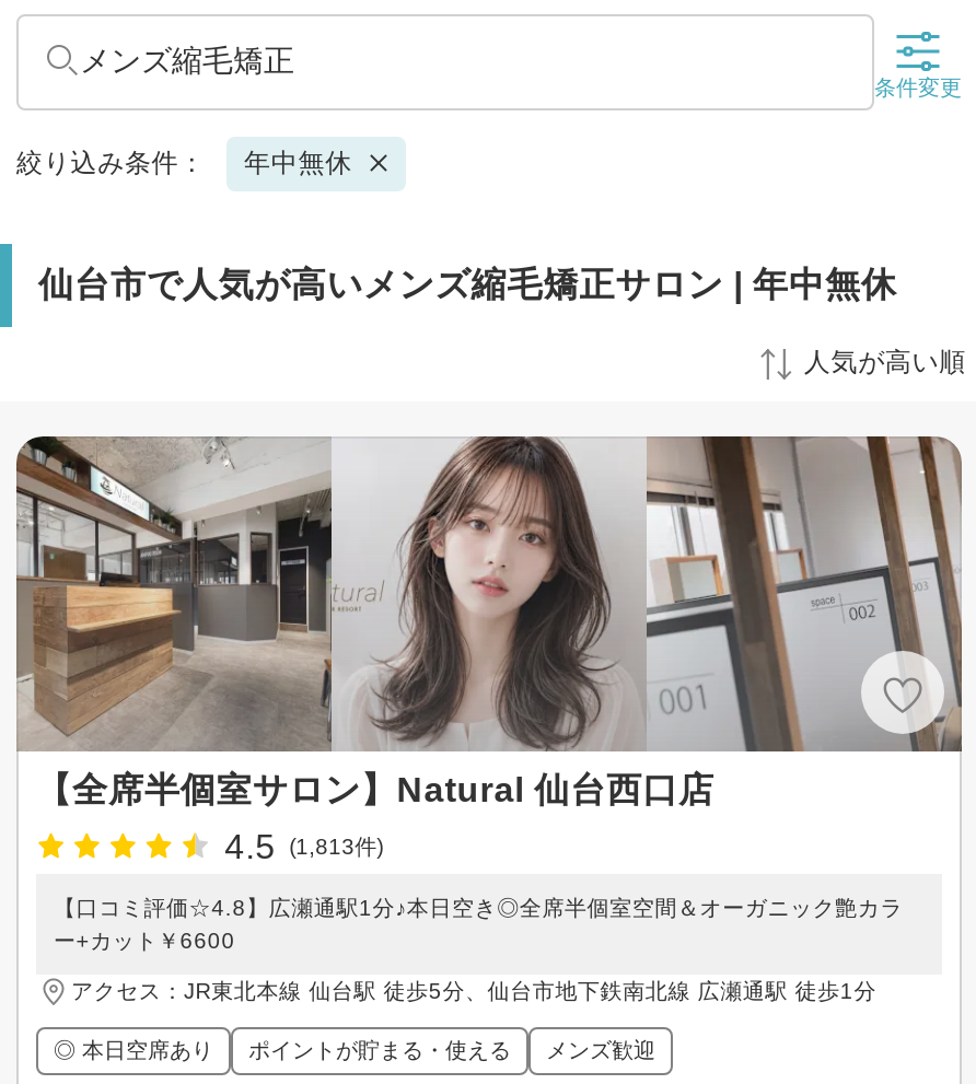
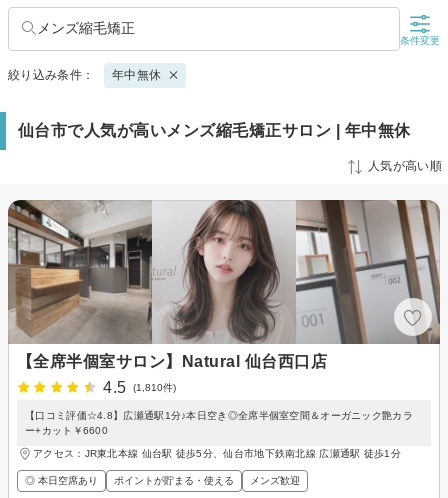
[225,828,383,865] 4.5 (1,813件) -> [103,379,176,396] 4.5 (1,810件)

